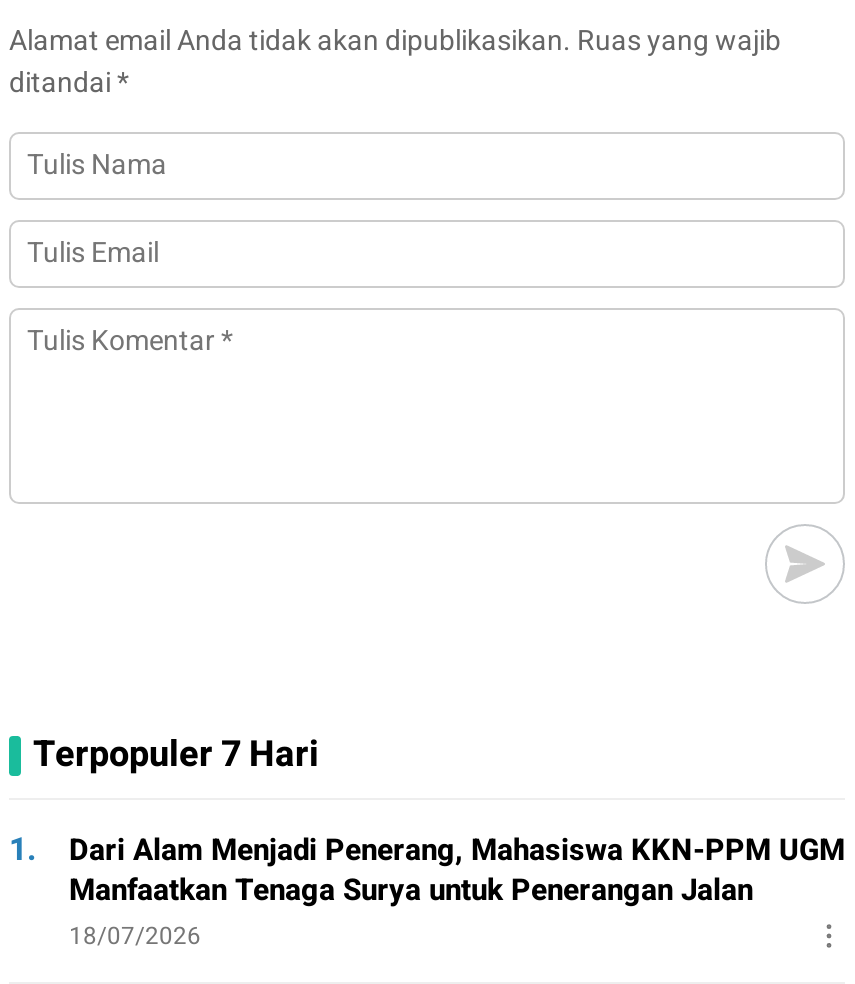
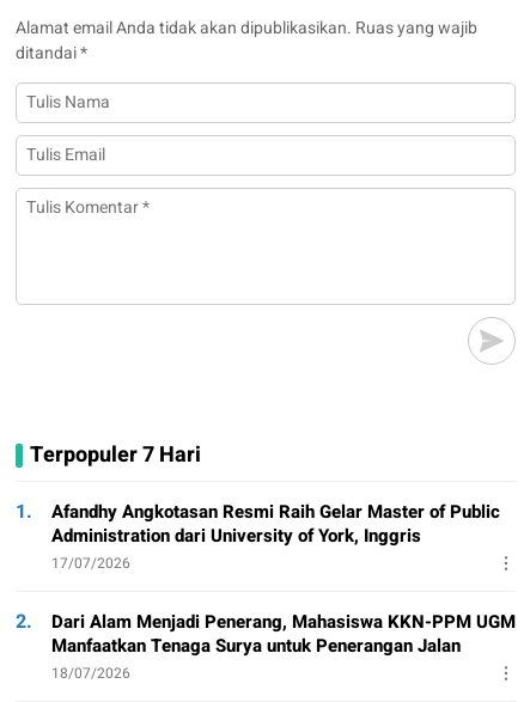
none -> [16,498,500,636] Afandhy Angkotasan Resmi Raih Gelar Master of Public | Administration dari University of York, Inggris | 17/07/2026 | 2.

